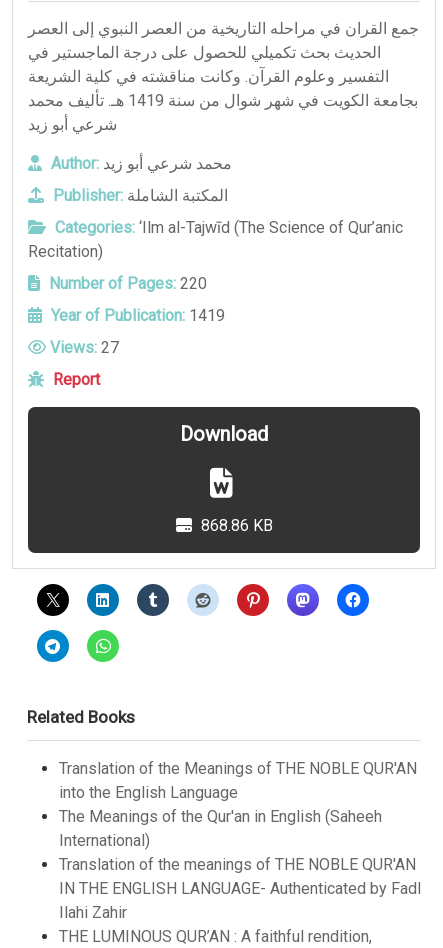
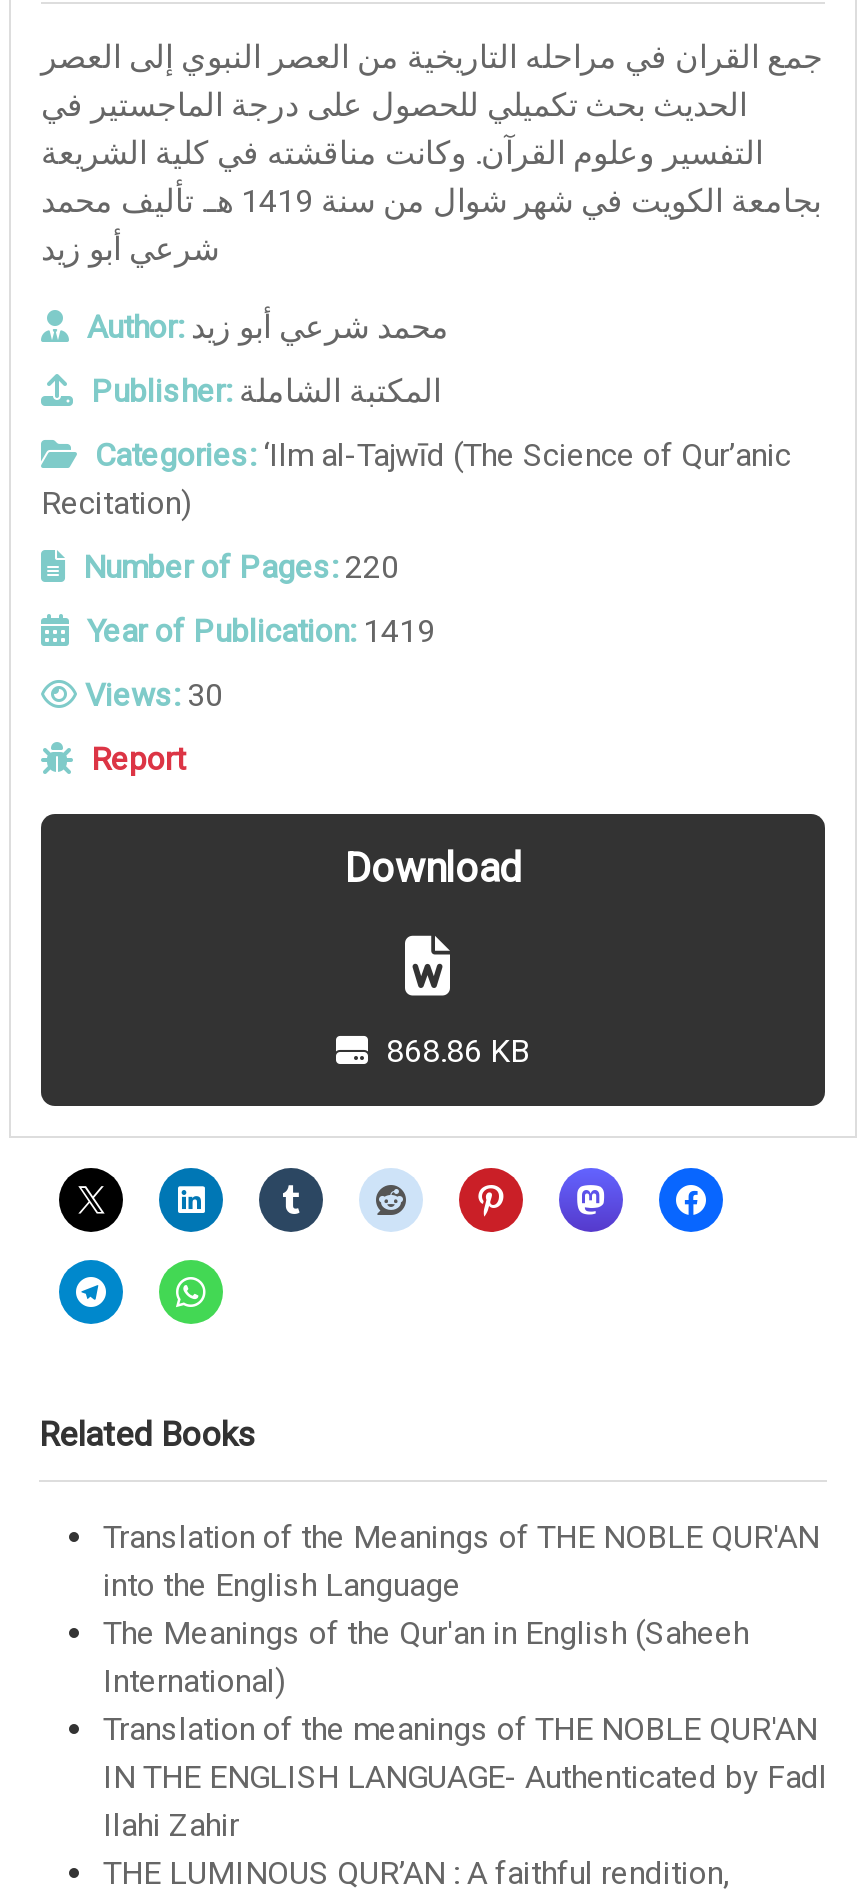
[46,338,119,357] Views: 27 -> [77,675,223,713] Views: 30

